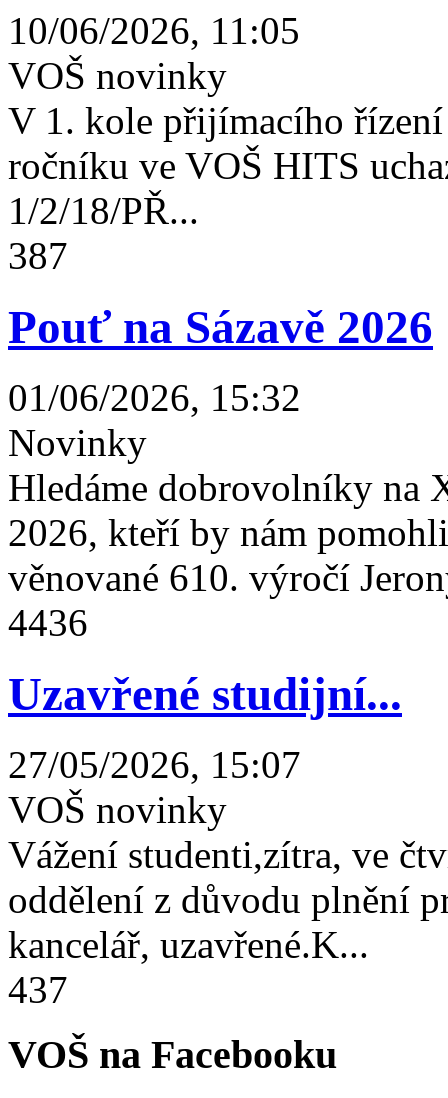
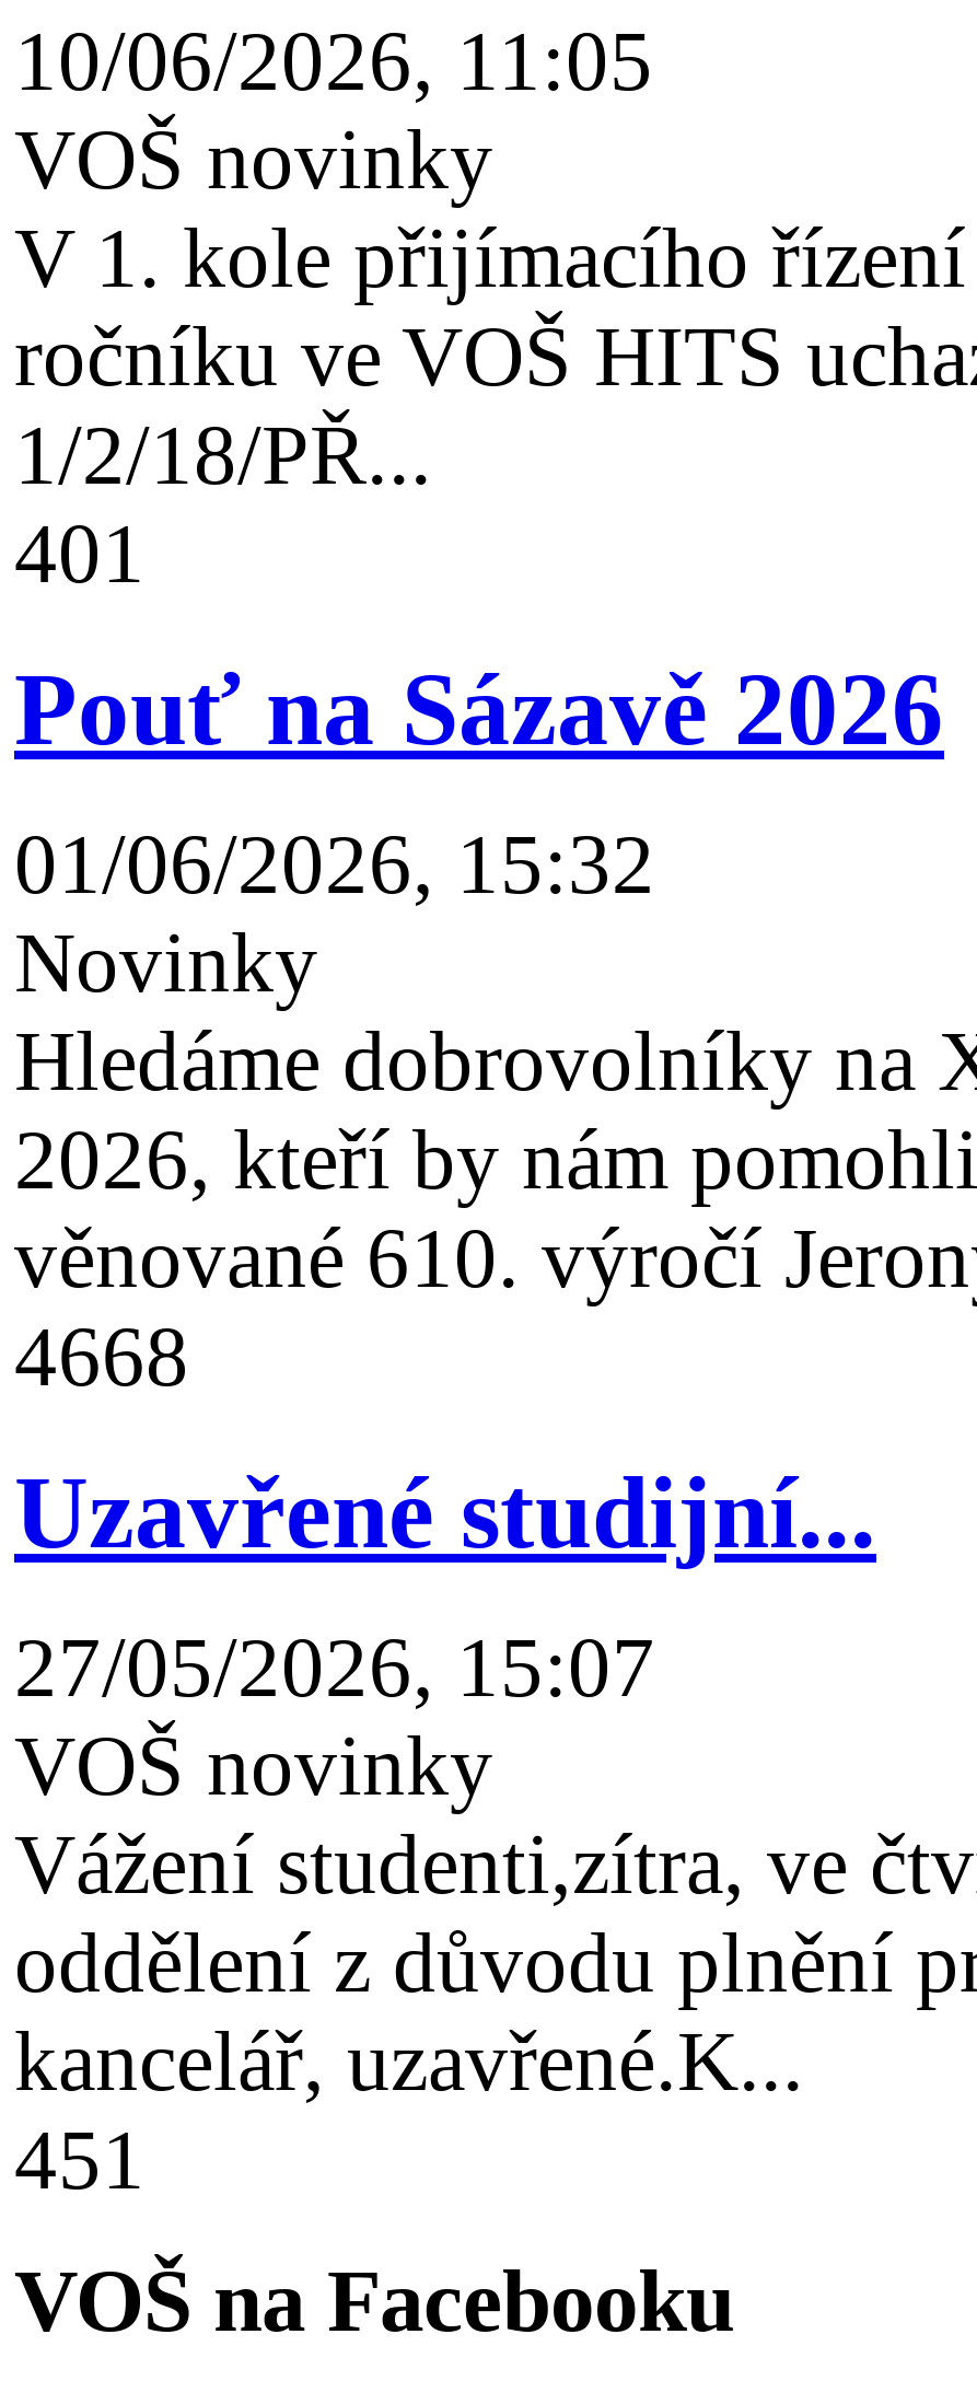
[8,234,68,277] 387 -> [14,507,146,601] 401
[8,601,88,644] 4436 -> [14,1309,189,1403] 4668
[8,968,68,1011] 437 -> [14,2112,146,2206] 451

